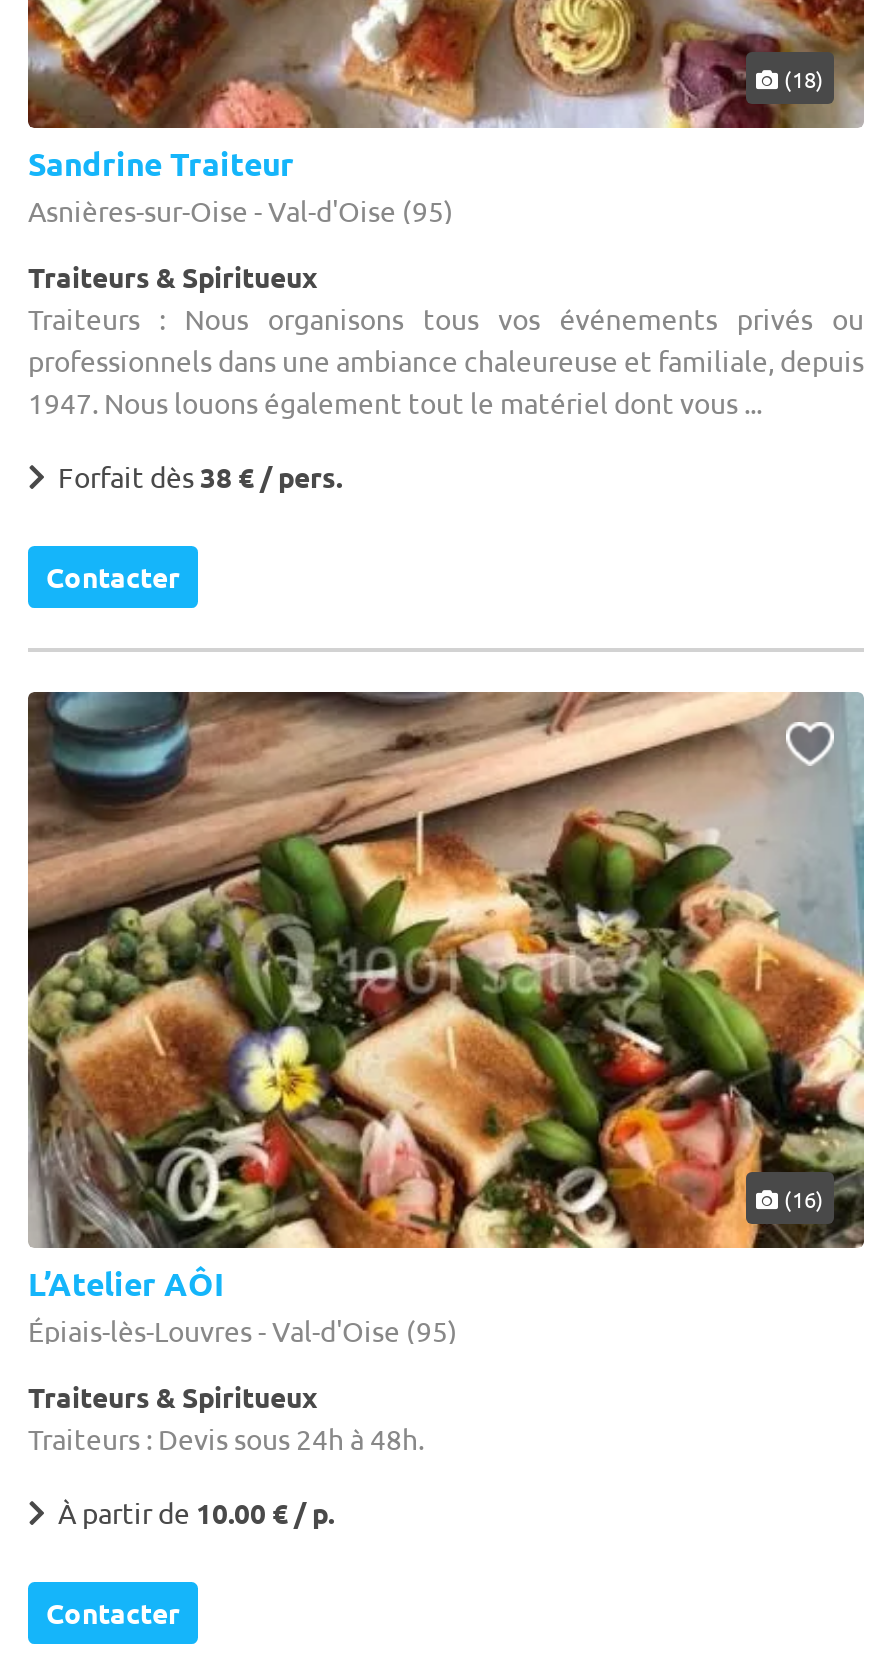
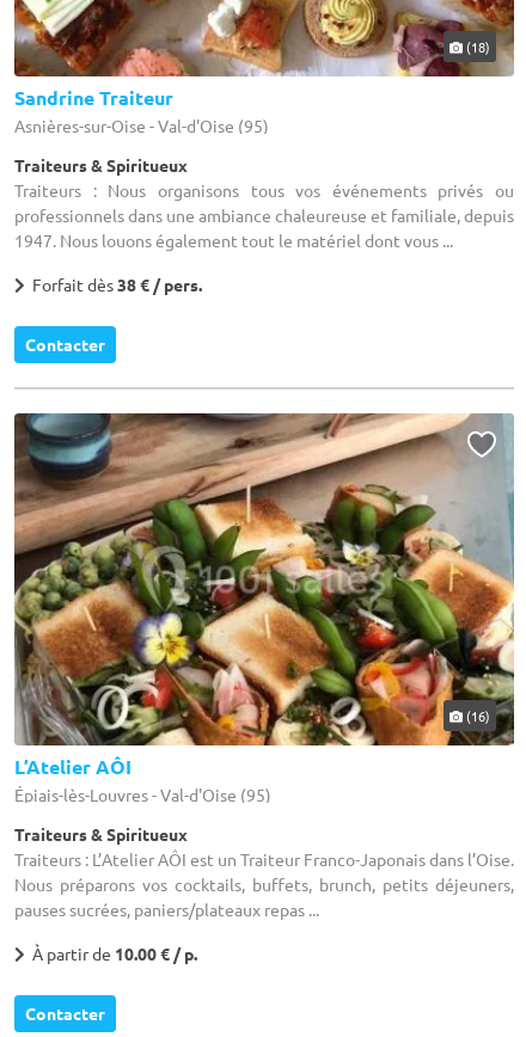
[28,1420,424,1456] Traiteurs : Devis sous 24h à 48h. -> [14,848,514,920] Traiteurs : L’Atelier AÔI est un Traiteur Franco-Japonais dans l’Oise. | Nous préparons vos cocktails, buffets, brunch, petits déjeuners, | pauses sucrées, paniers/plateaux repas ...

